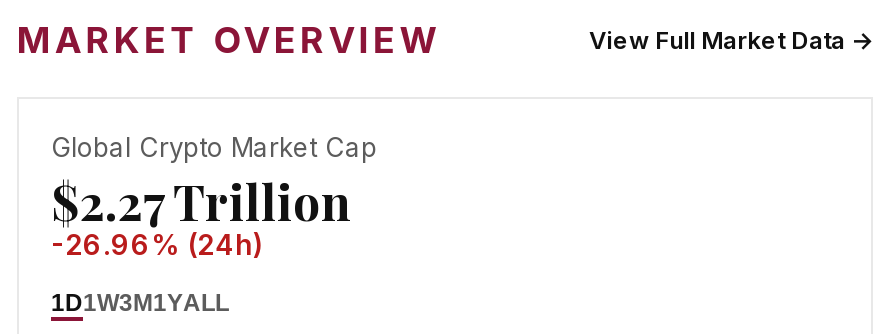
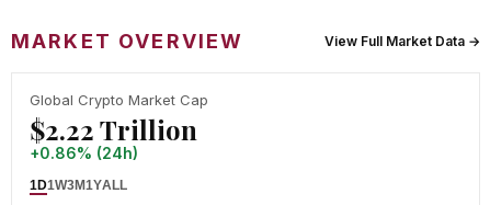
[51,169,351,233] $2.27 Trillion -> [30,112,197,147] $2.22 Trillion
[51,227,263,261] -26.96% (24h) -> [30,144,138,162] +0.86% (24h)

